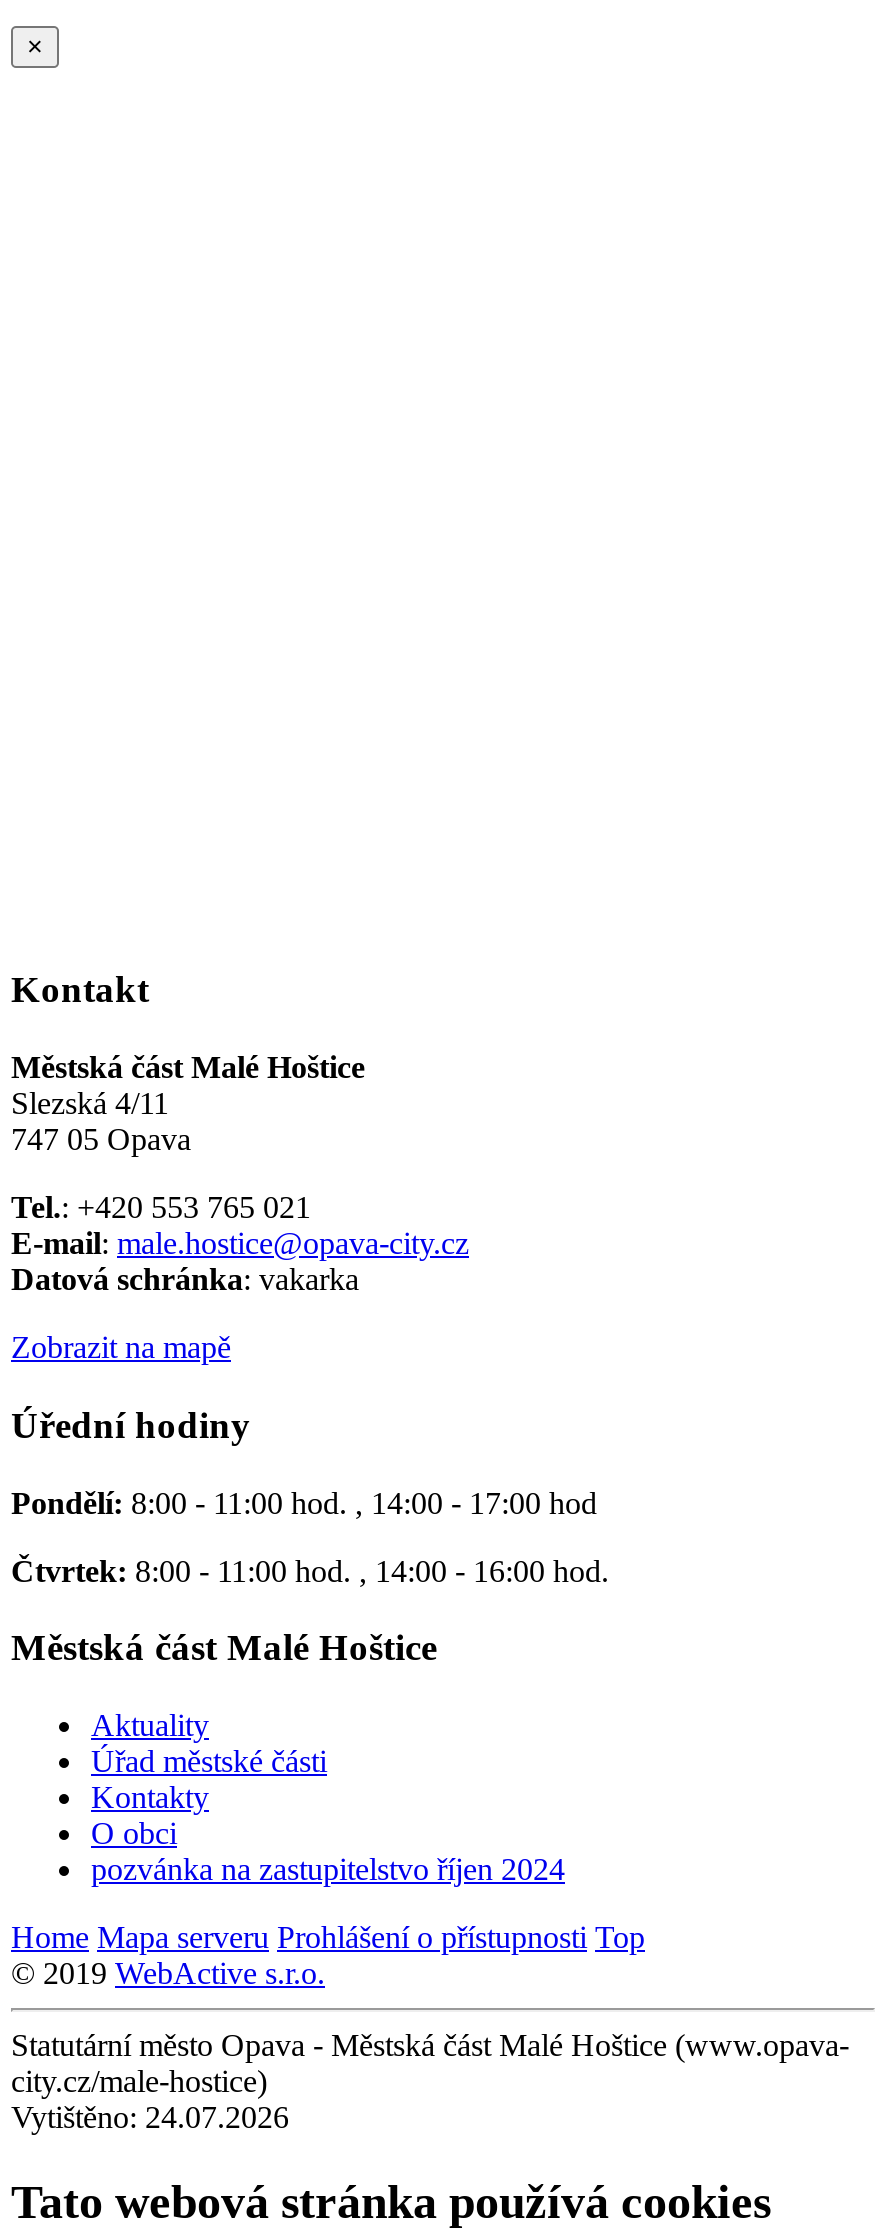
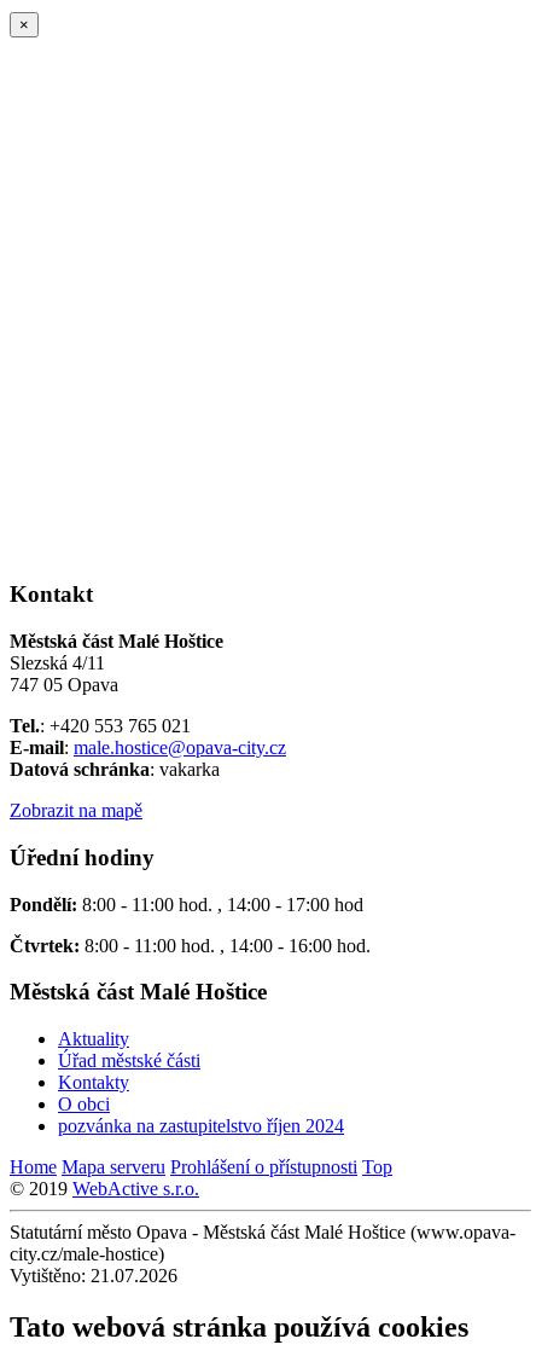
[11,2100,289,2134] Vytištěno: 24.07.2026 -> [10,1265,177,1286] Vytištěno: 21.07.2026

